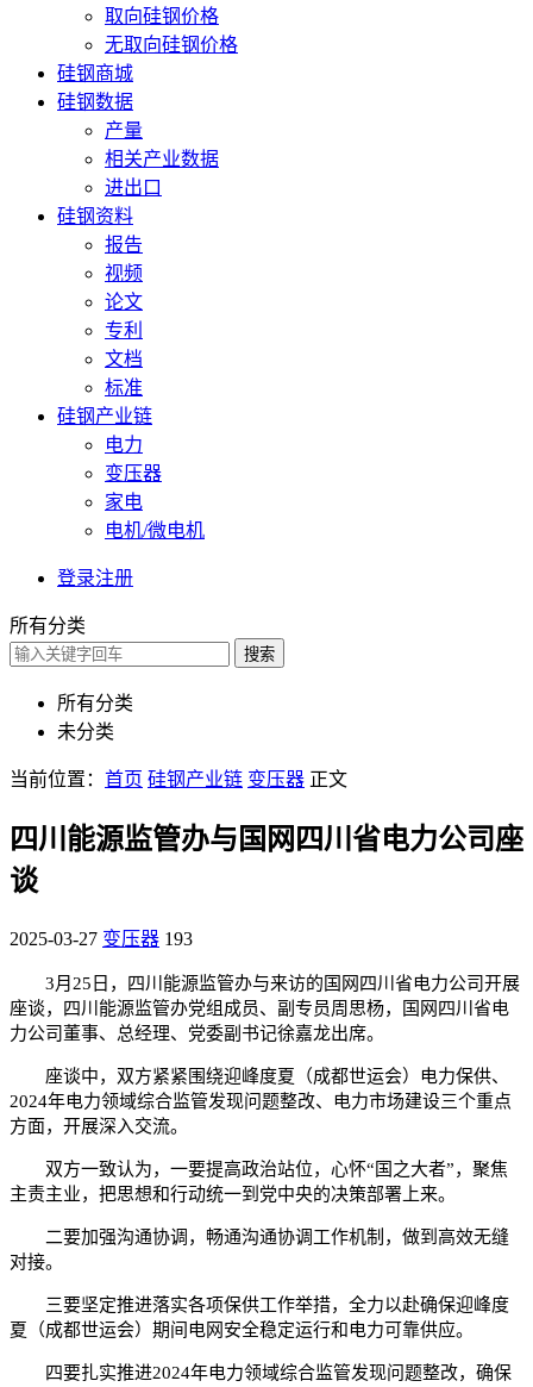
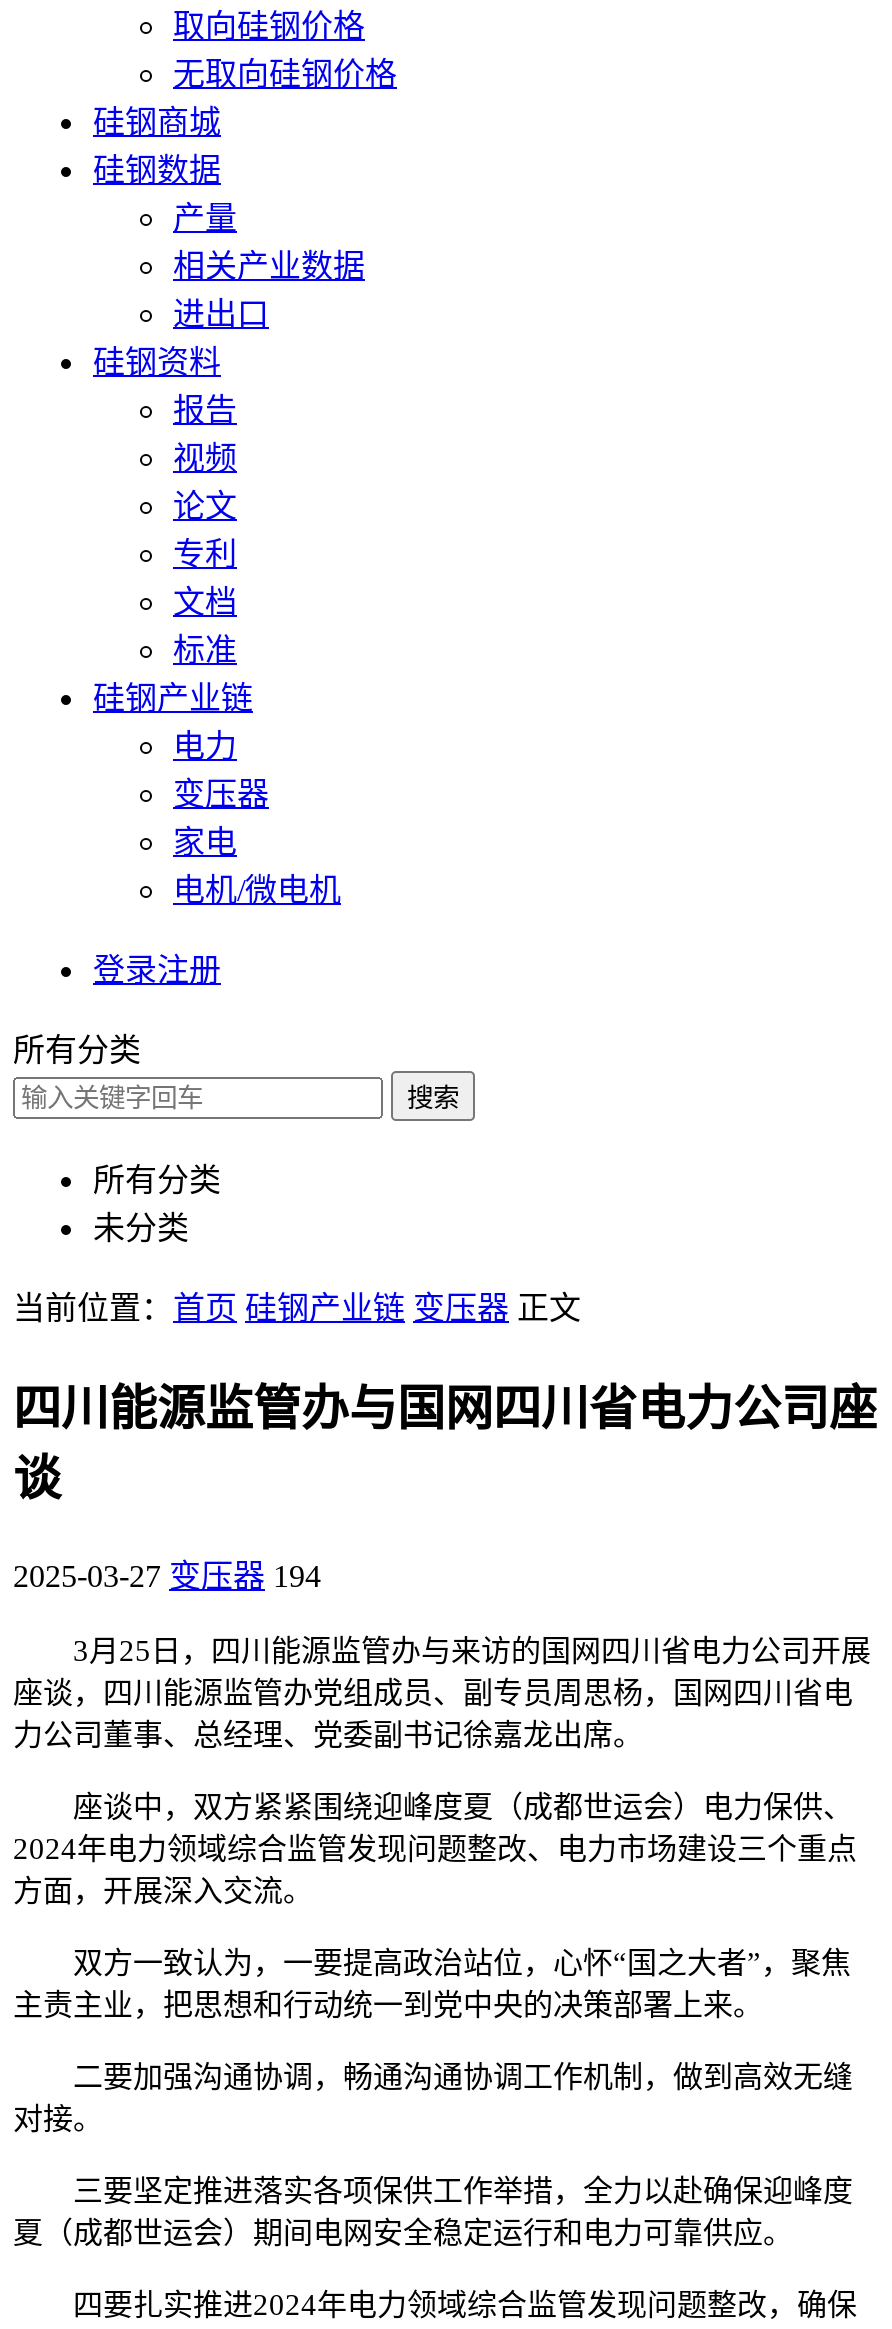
[10,928,193,949] 2025-03-27 变压器 193 -> [13,1559,321,1593] 2025-03-27 变压器 194

